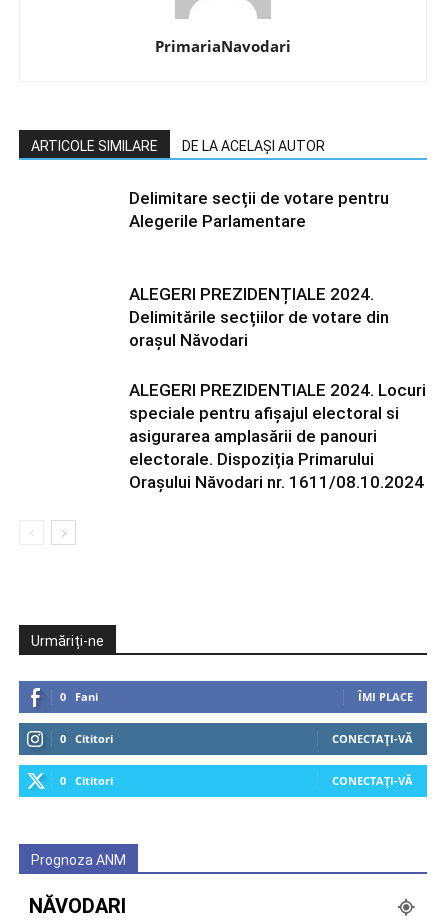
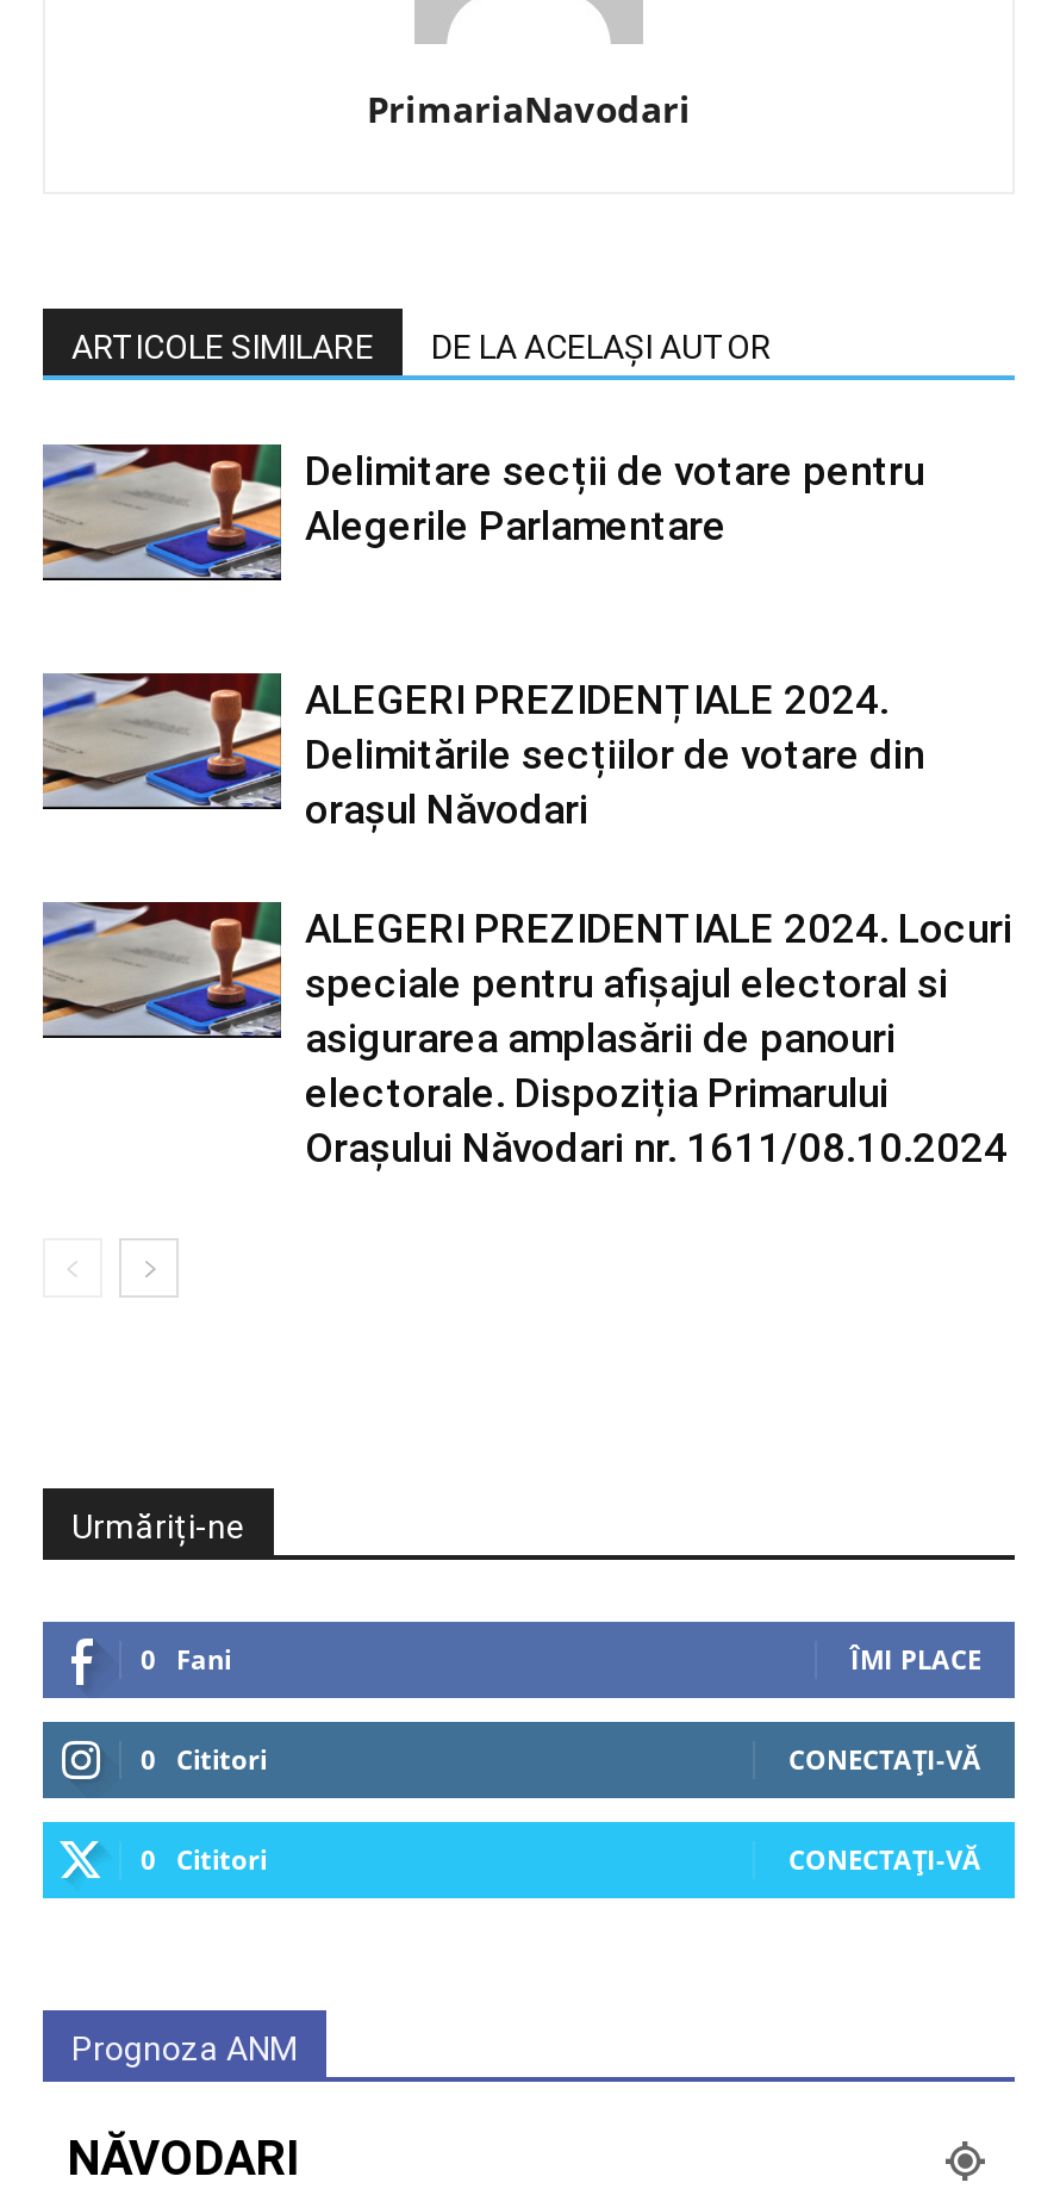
none -> [40,441,283,584] [image]
none -> [40,670,283,813] [image]
none -> [40,898,283,1041] [image]

